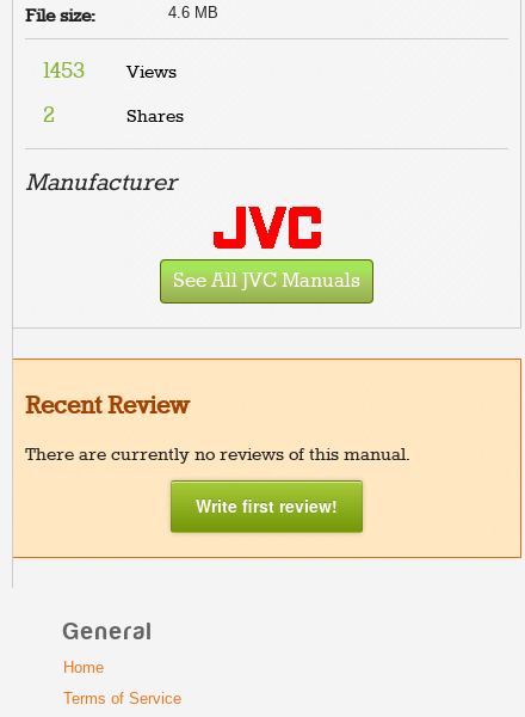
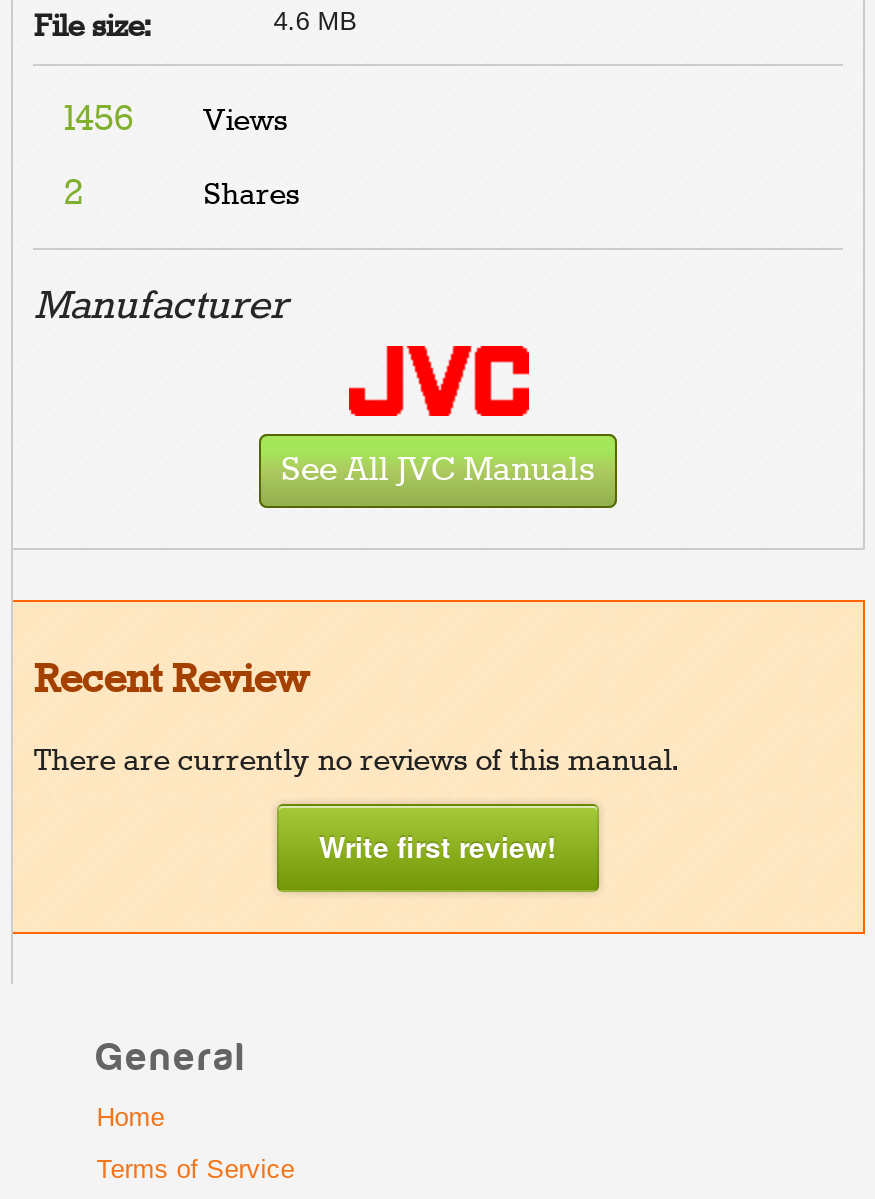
[43,59,177,85] 1453 Views -> [63,99,287,143] 1456 Views

